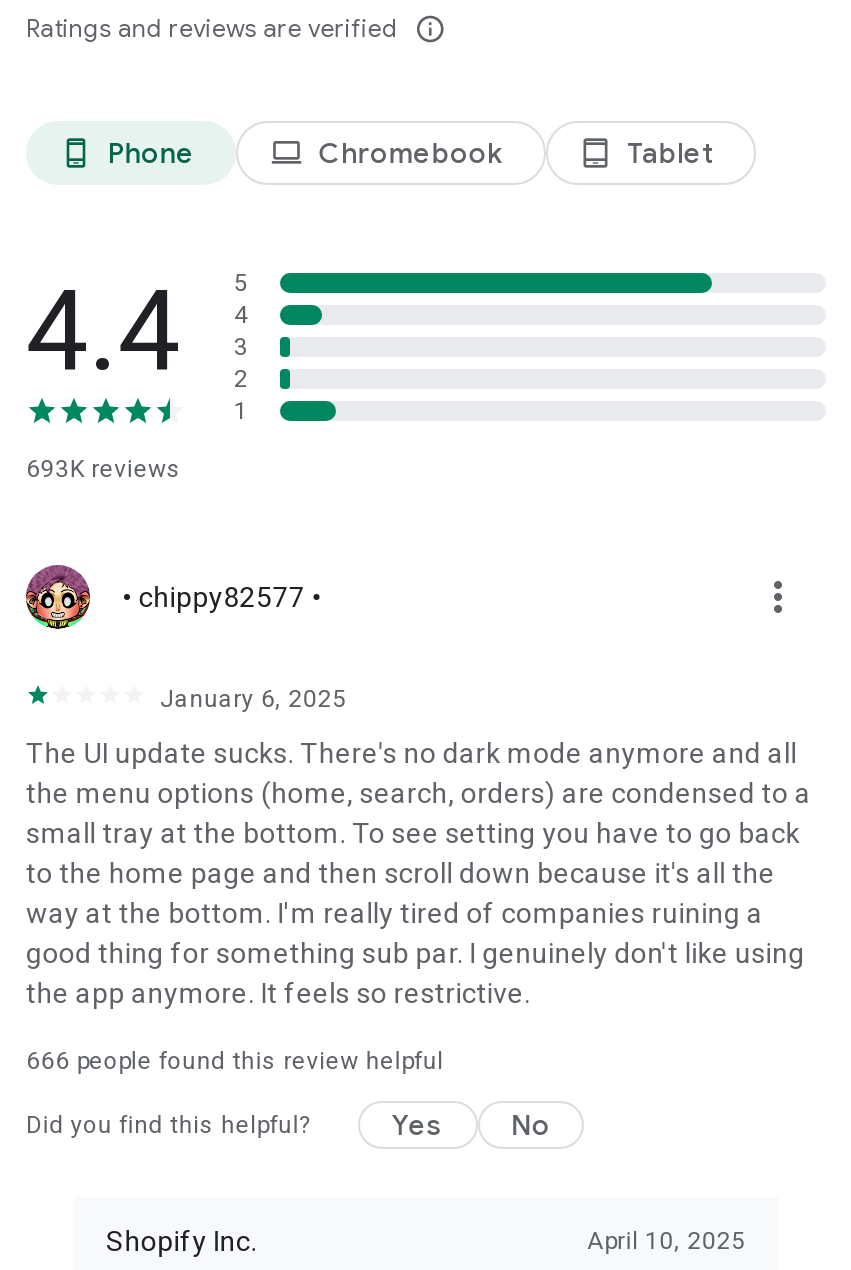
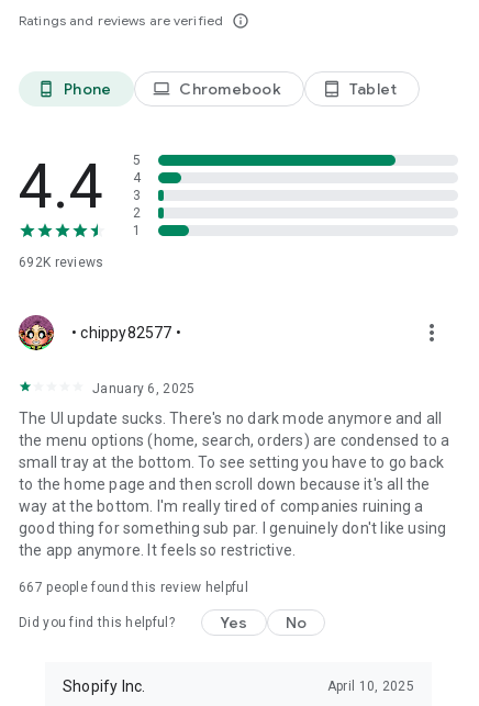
[26,455,181,483] 693K reviews -> [19,255,104,270] 692K reviews
[26,1047,444,1075] 666 people found this review helpful -> [19,580,248,595] 667 people found this review helpful

